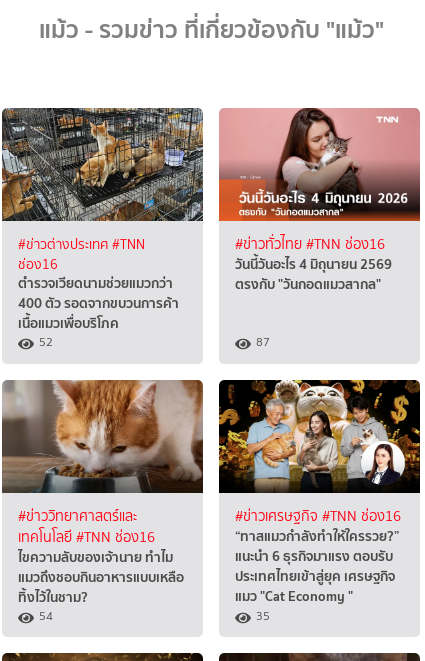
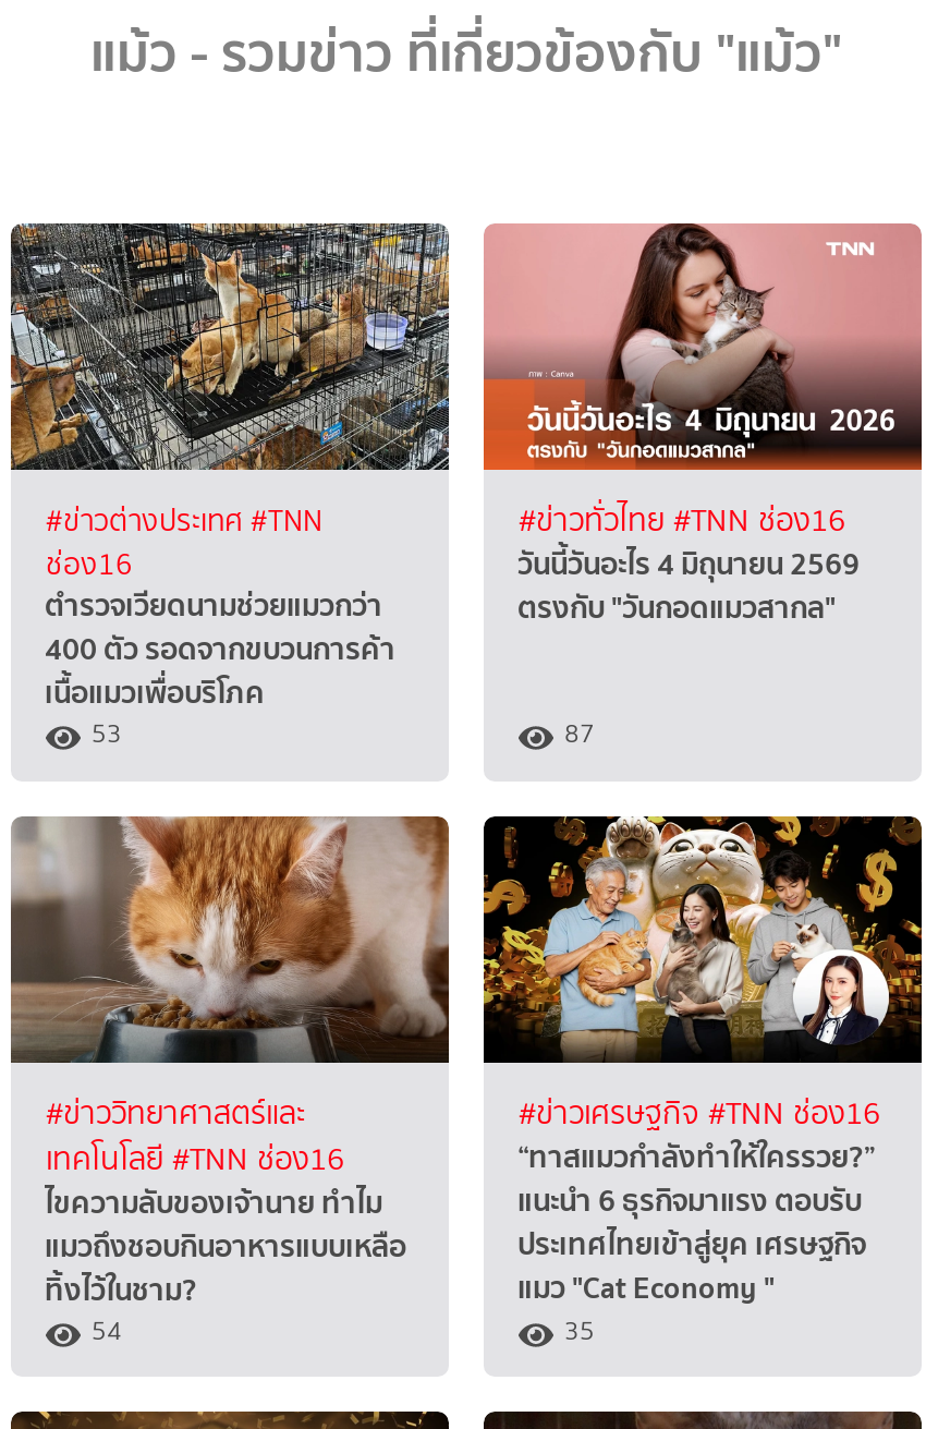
[39,333,53,351] 52 -> [92,714,122,753] 53

